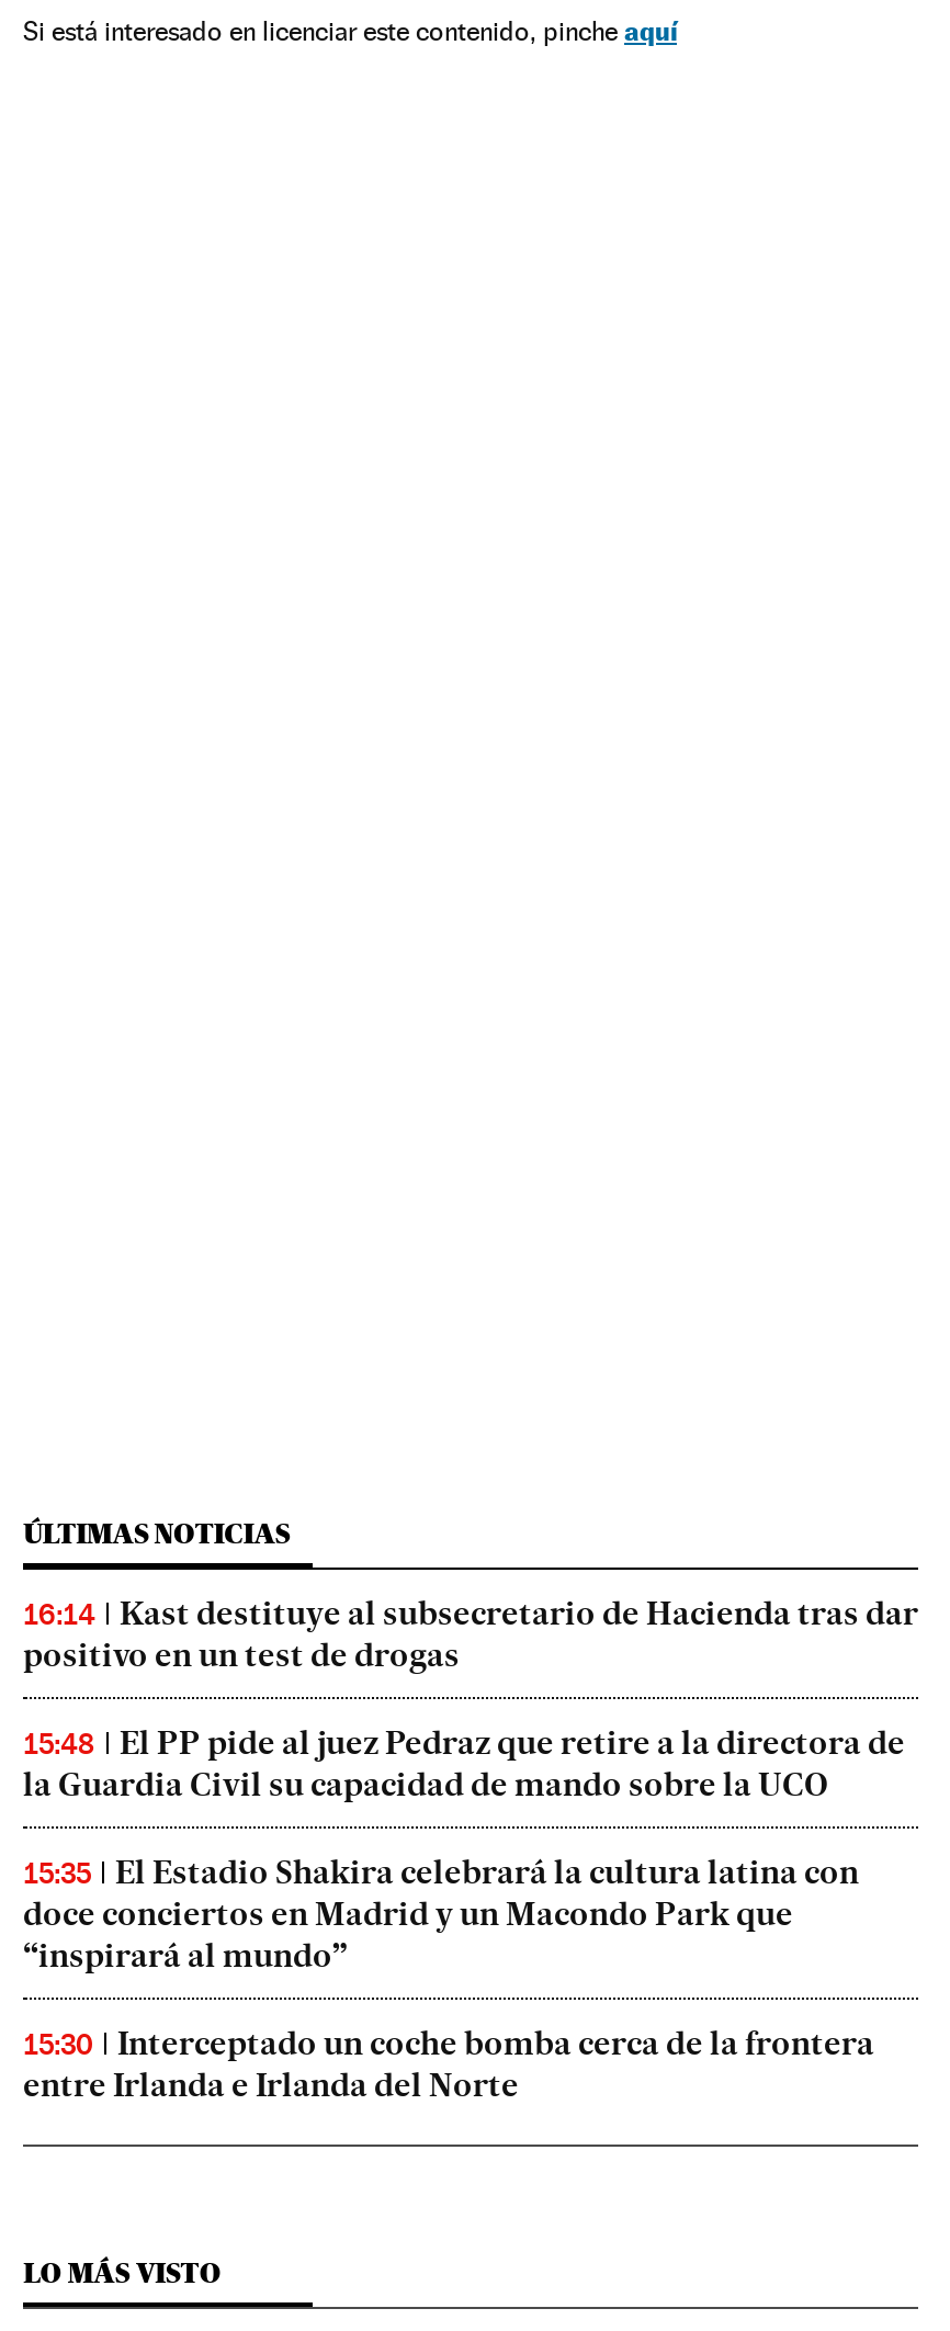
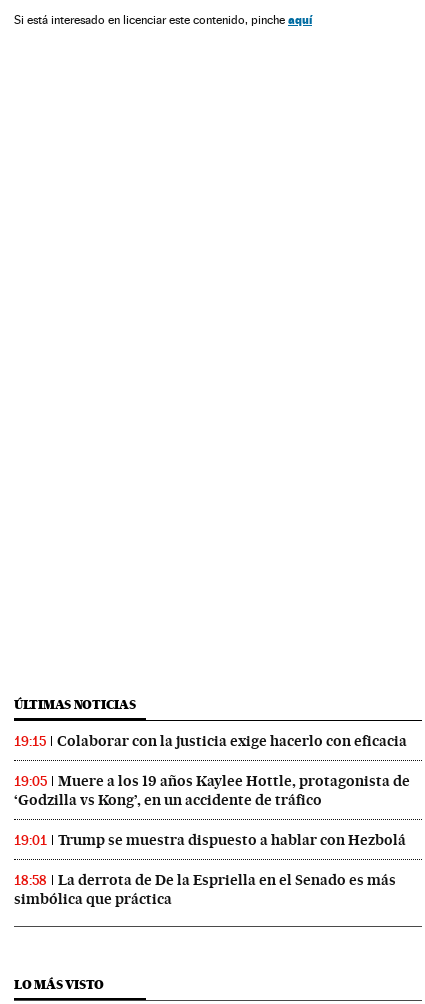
[23,1594,918,1675] 16:14 | Kast destituye al subsecretario de Hacienda tras dar | positivo en un test de drogas -> [14,732,407,750] 19:15 | Colaborar con la justicia exige hacerlo con eficacia
[23,1724,905,1805] 15:48 | El PP pide al juez Pedraz que retire a la directora de | la Guardia Civil su capacidad de mando sobre la UCO -> [14,772,410,809] 19:05 | Muere a los 19 años Kaylee Hottle, protagonista de | ‘Godzilla vs Kong’, en un accidente de tráfico
[23,1853,859,1976] 15:35 | El Estadio Shakira celebrará la cultura latina con | doce conciertos en Madrid y un Macondo Park que | “inspirará al mundo” -> [14,831,406,849] 19:01 | Trump se muestra dispuesto a hablar con Hezbolá
[23,2024,874,2105] 15:30 | Interceptado un coche bomba cerca de la frontera | entre Irlanda e Irlanda del Norte -> [14,871,396,908] 18:58 | La derrota de De la Espriella en el Senado es más | simbólica que práctica

